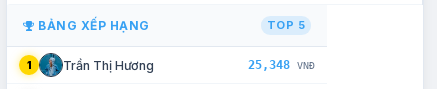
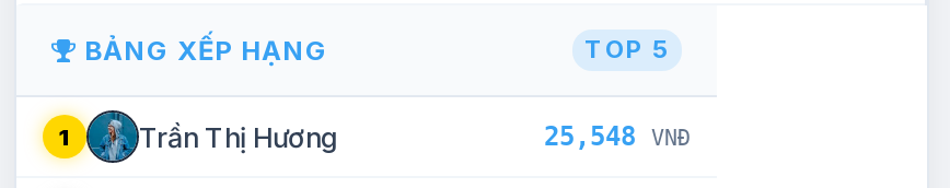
[248,57,315,71] 25,348 VNĐ -> [544,120,691,151] 25,548 VNĐ

